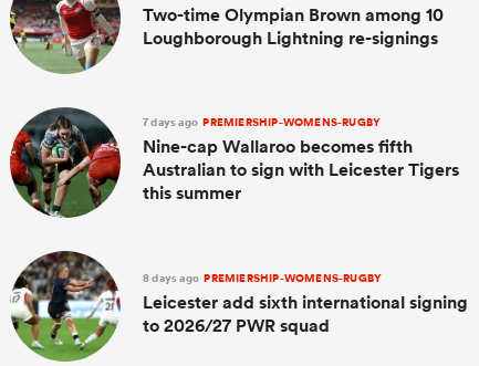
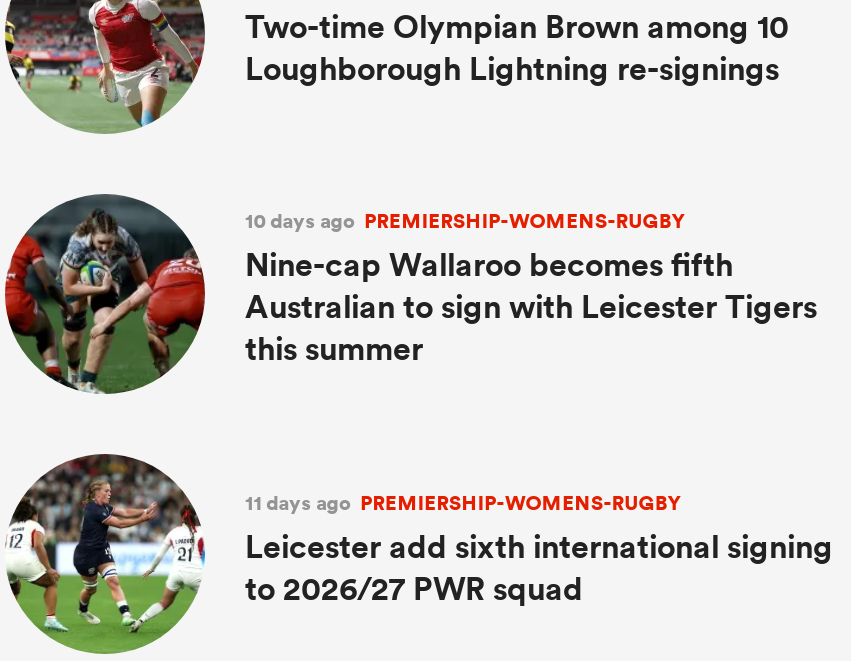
[143,114,381,131] 7 days ago PREMIERSHIP-WOMENS-RUGBY -> [245,207,686,237] 10 days ago PREMIERSHIP-WOMENS-RUGBY
[143,270,382,286] 8 days ago PREMIERSHIP-WOMENS-RUGBY -> [245,488,682,518] 11 days ago PREMIERSHIP-WOMENS-RUGBY

